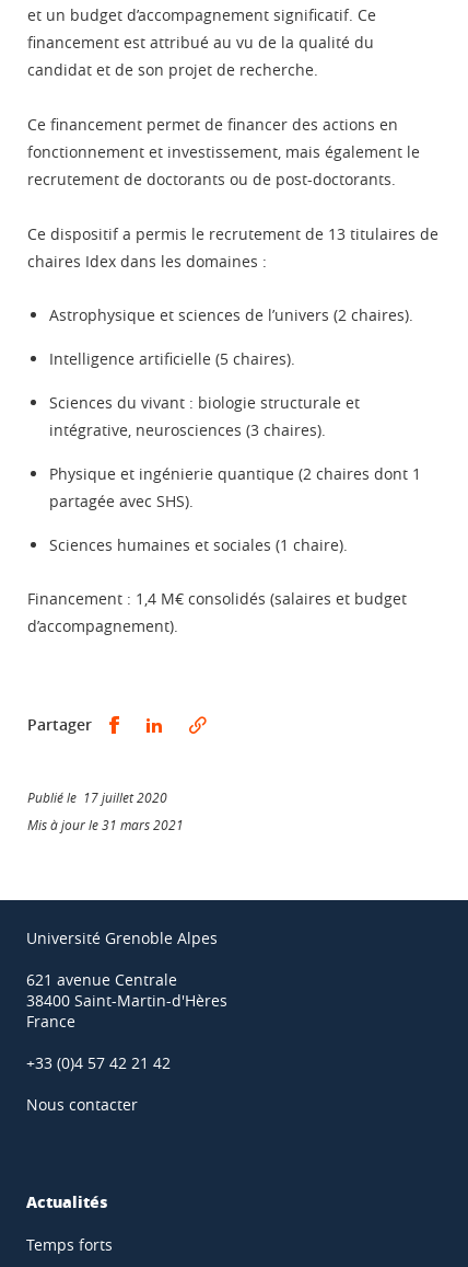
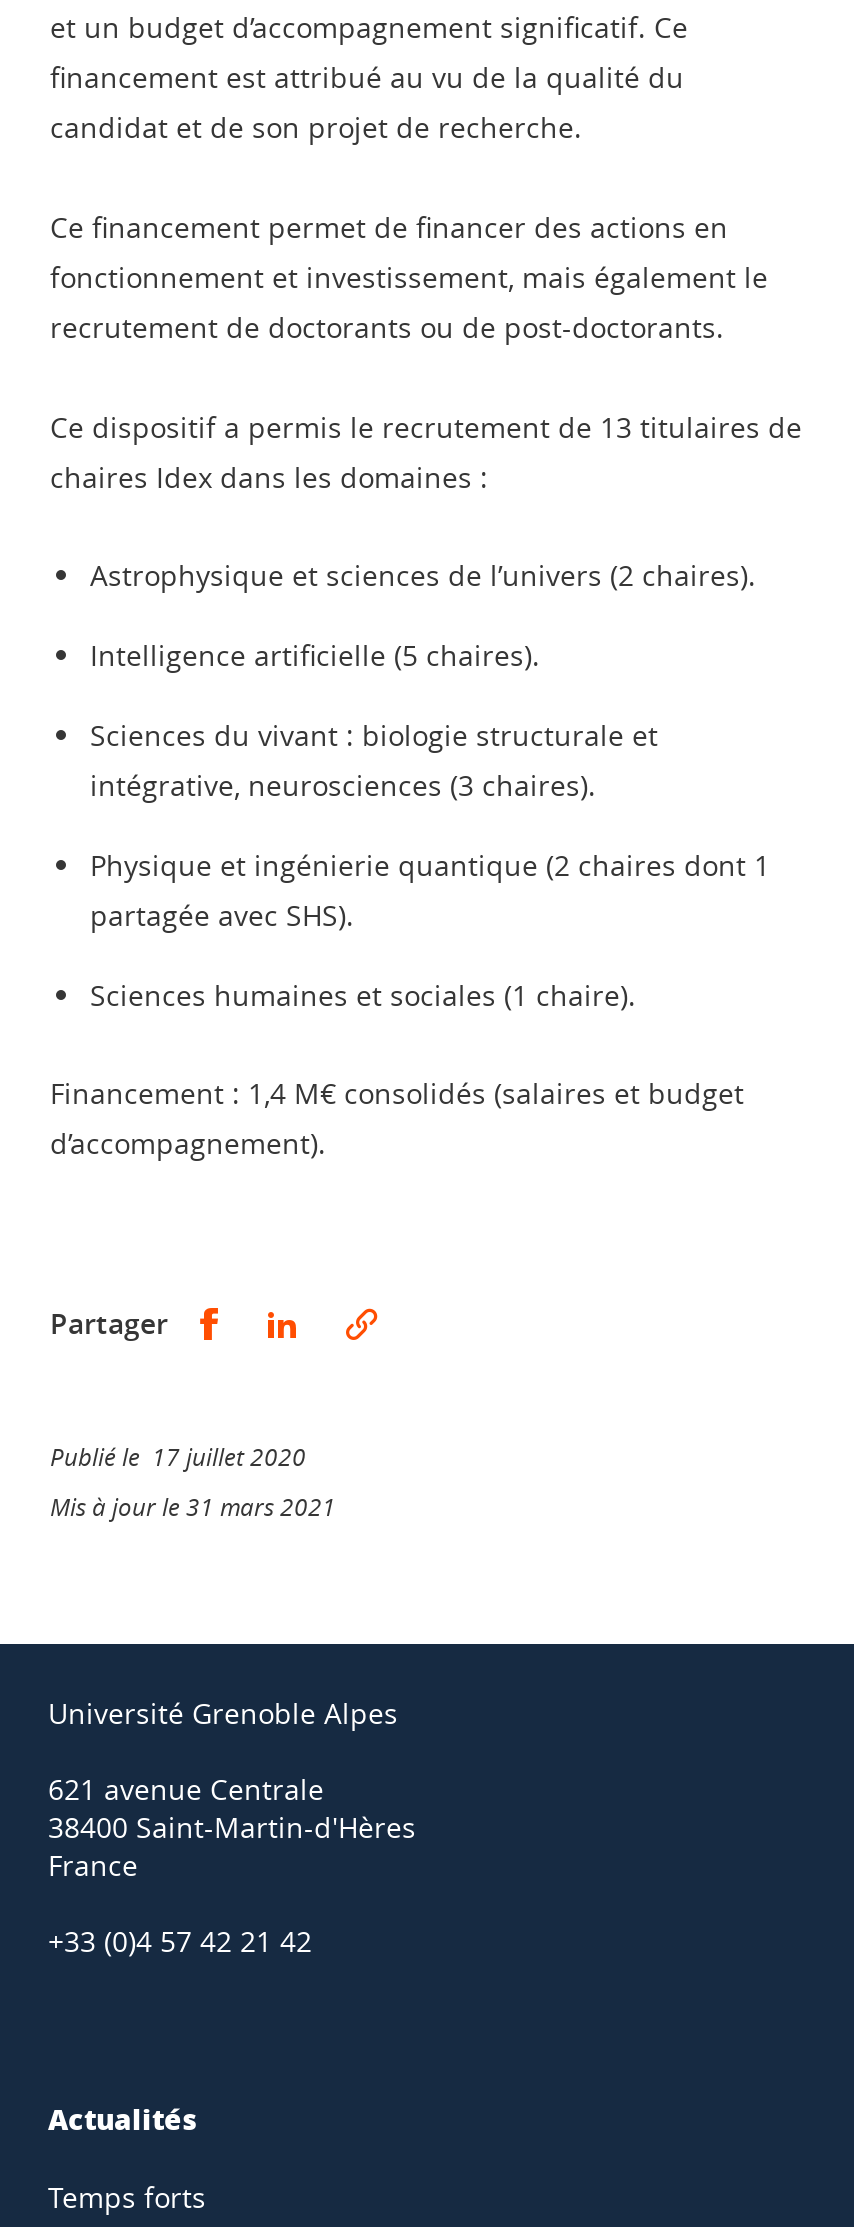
[26,1094,138,1115] Nous contacter -> none

